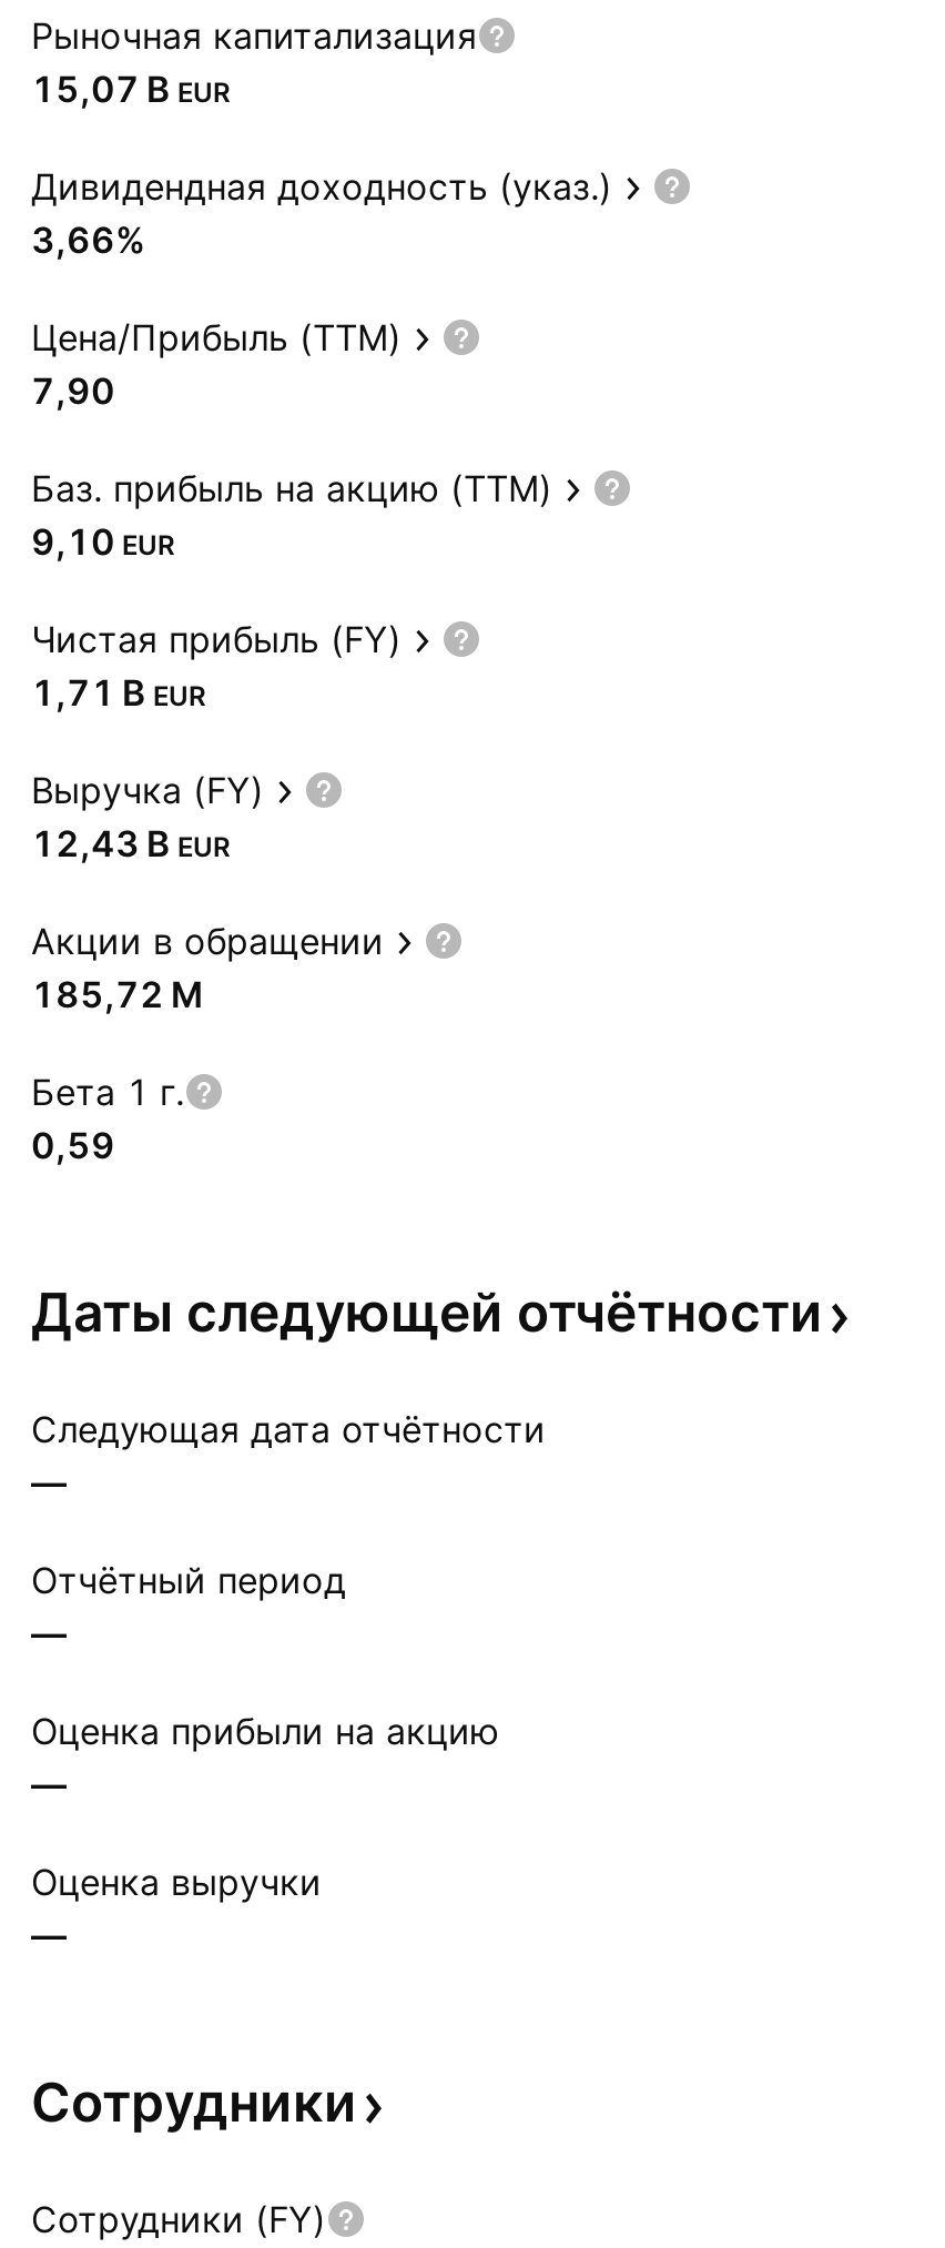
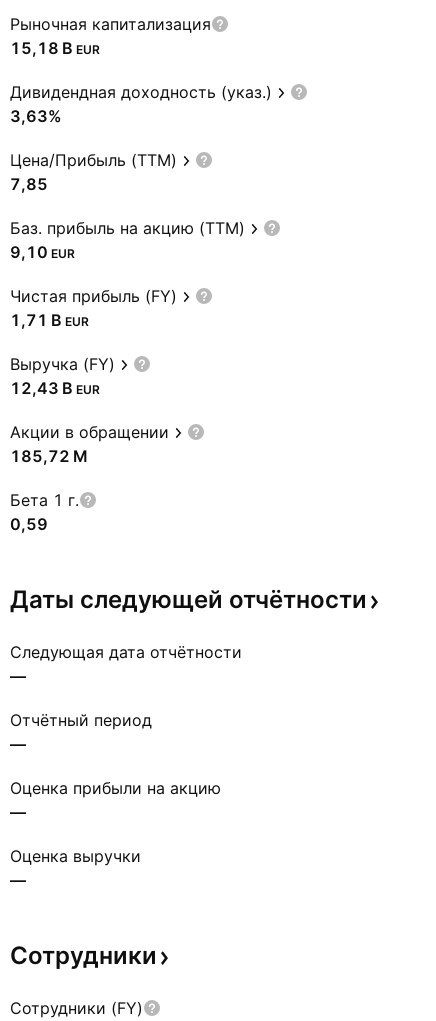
[31,67,231,111] 15,07 B EUR -> [10,38,100,58] 15,18 B EUR
[31,217,146,262] 3,66% -> [10,106,62,126] 3,63%
[31,368,115,413] 7,90 -> [10,174,48,194] 7,85

